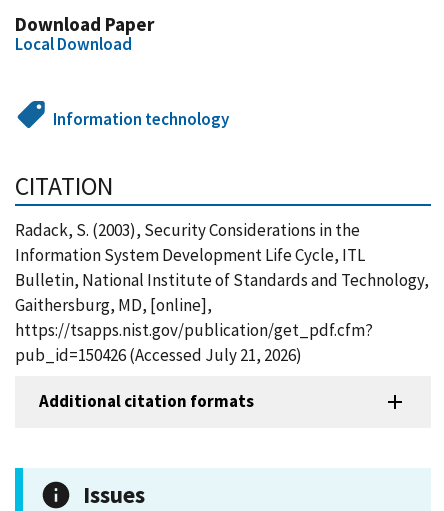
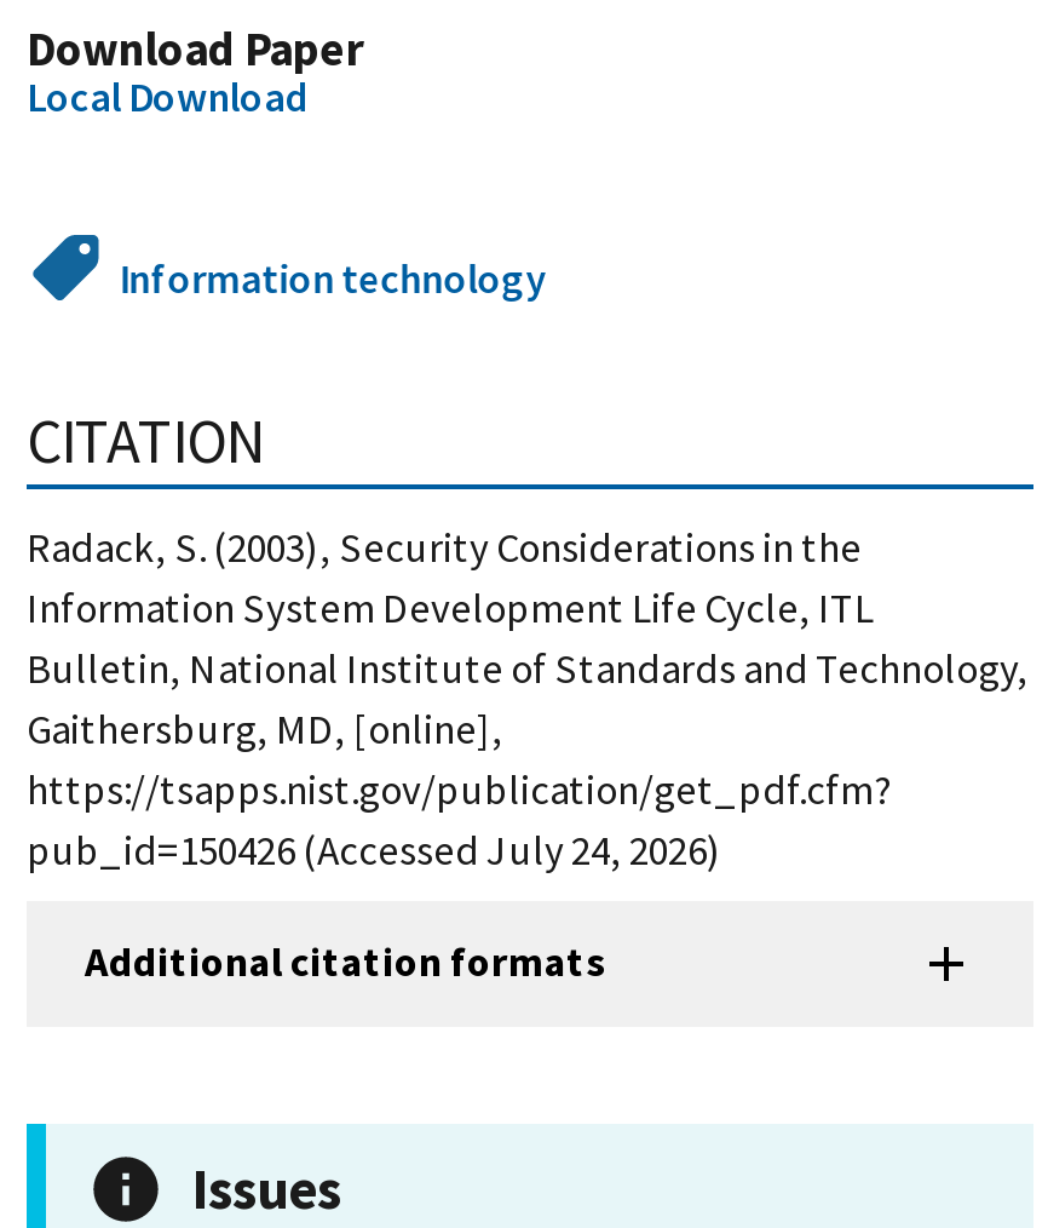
[15,344,302,366] pub_id=150426 (Accessed July 21, 2026) -> [27,823,721,877] pub_id=150426 (Accessed July 24, 2026)

